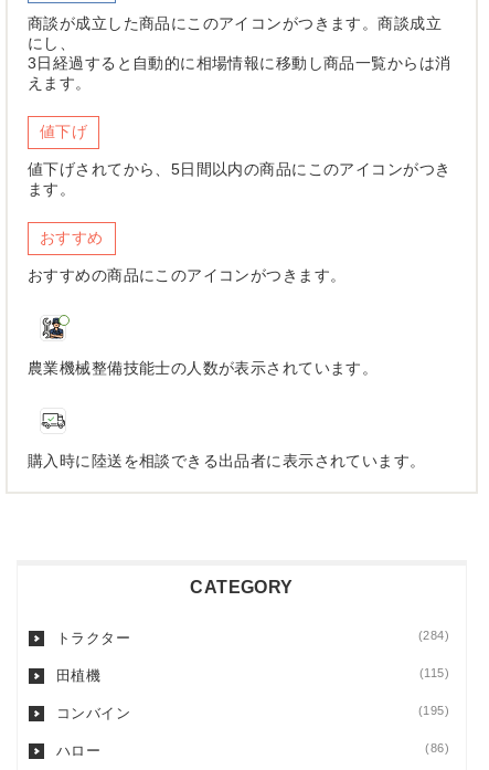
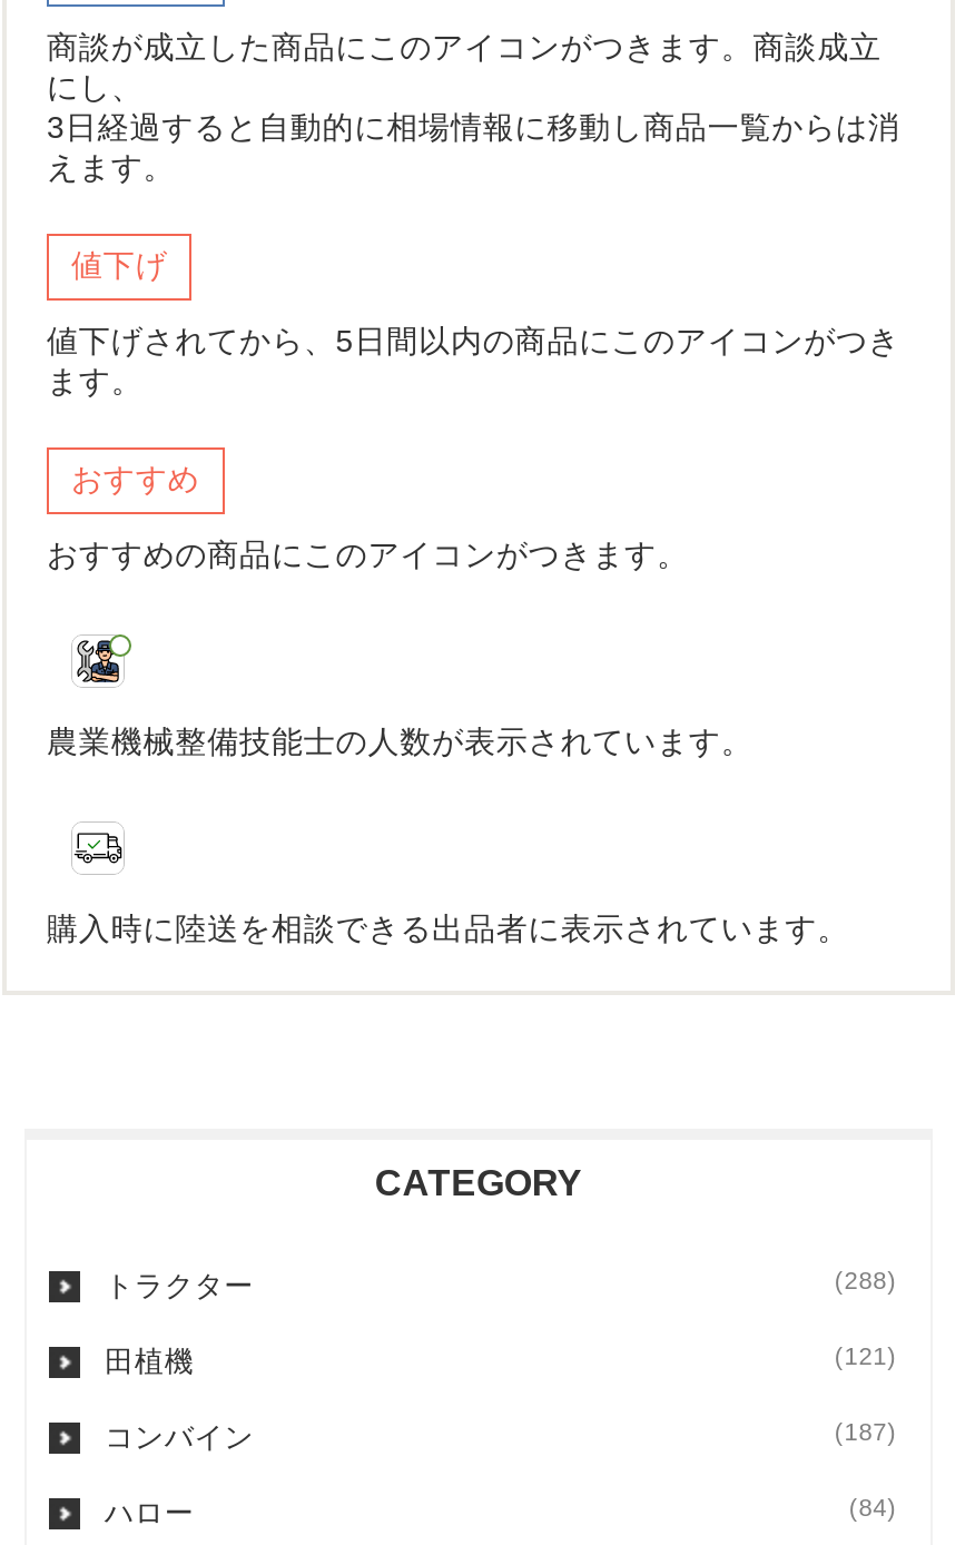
[418,629,449,642] (284) -> [835,1267,897,1293] (288)
[419,666,449,679] (115) -> [835,1342,897,1369] (121)
[418,704,449,717] (195) -> [835,1418,897,1445] (187)
[425,741,449,755] (86) -> [849,1494,897,1521] (84)

